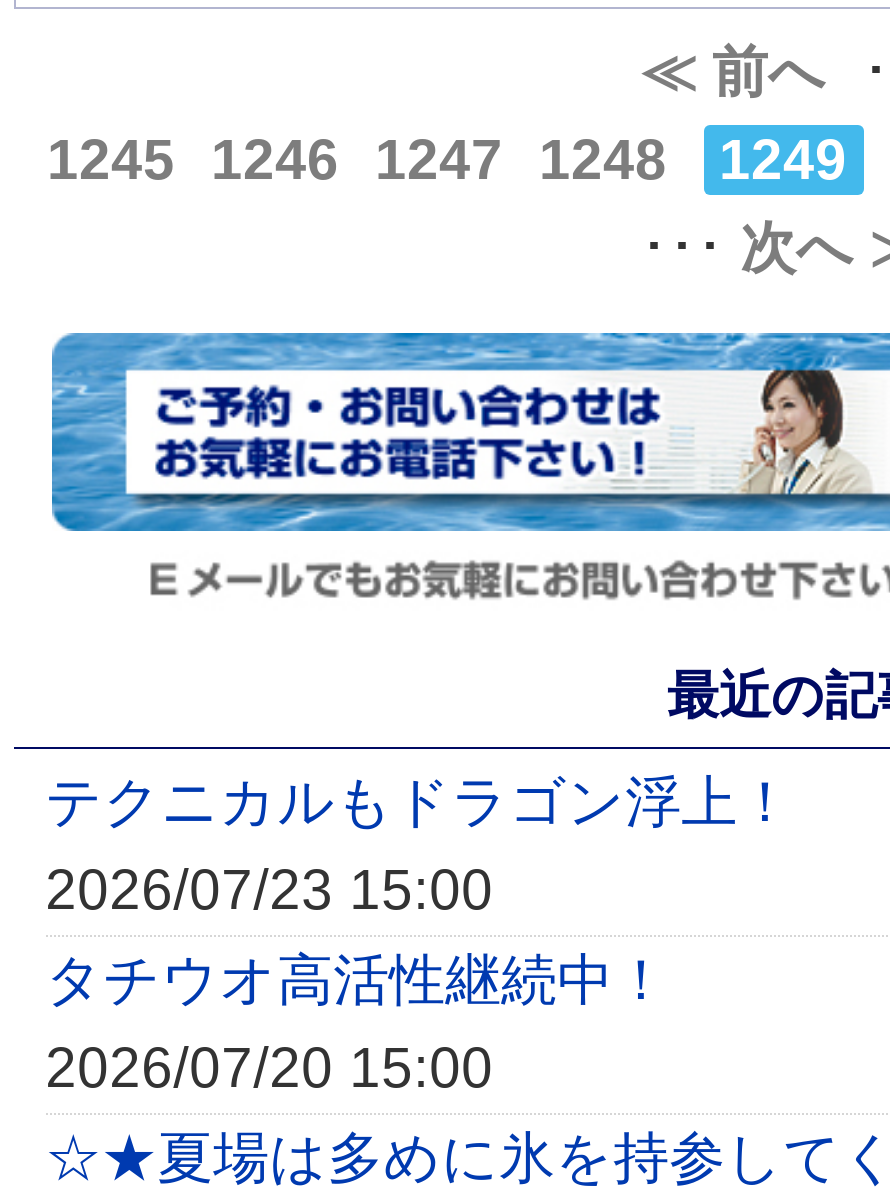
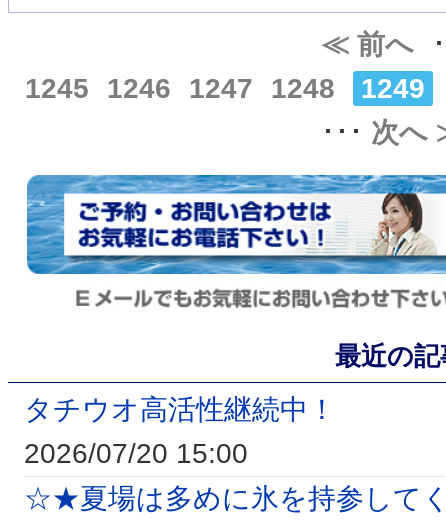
[45,771,793,921] テクニカルもドラゴン浮上！ | 2026/07/23 15:00 -> none

